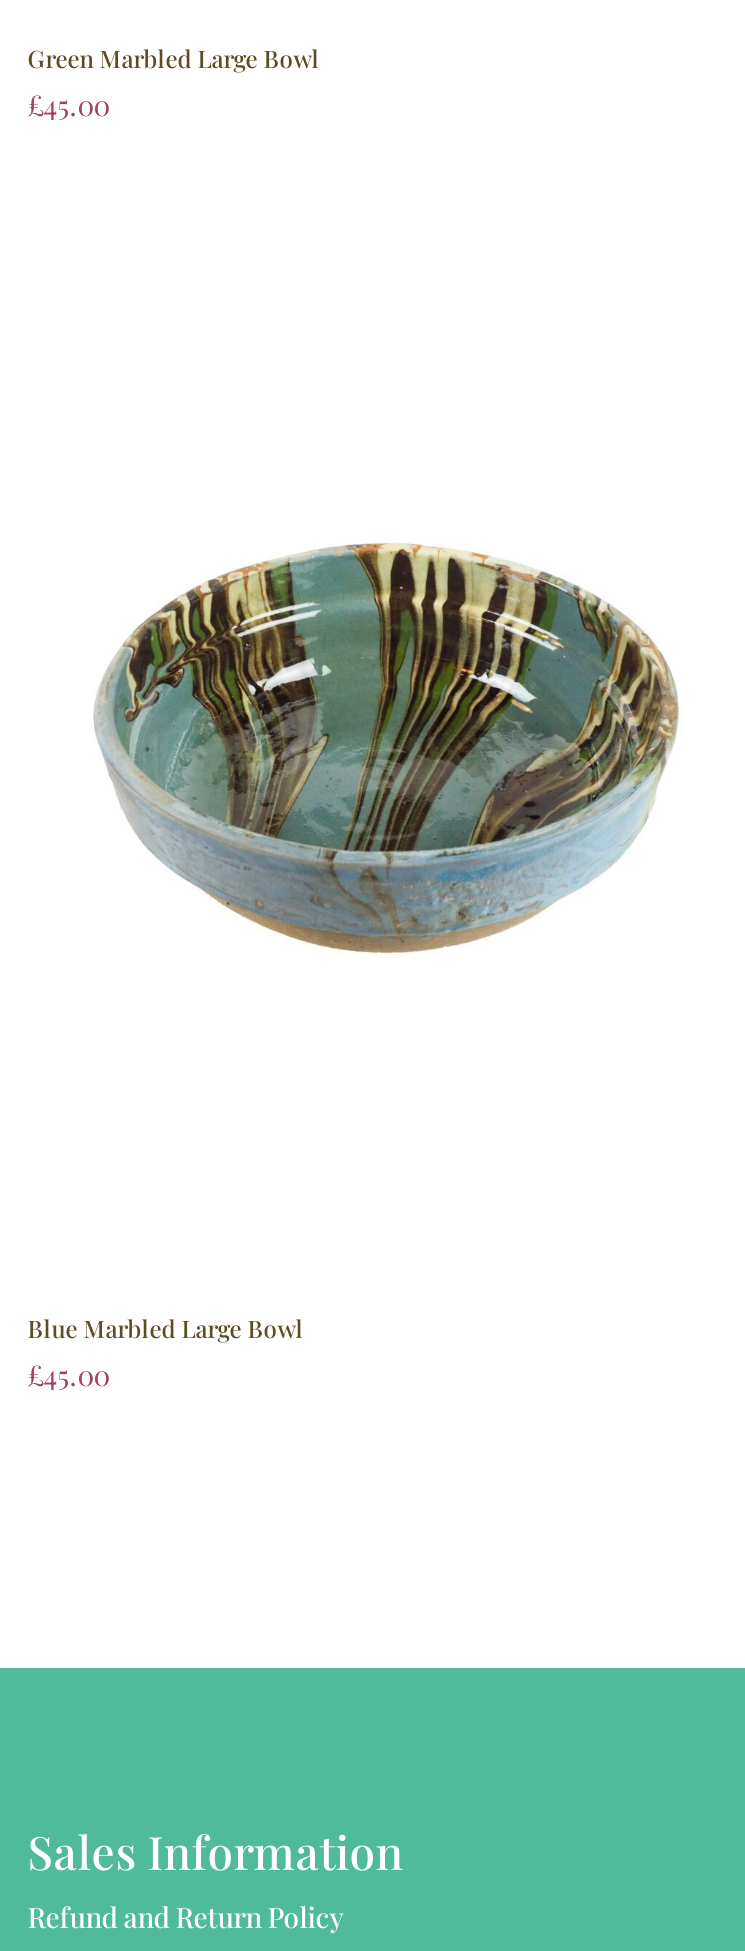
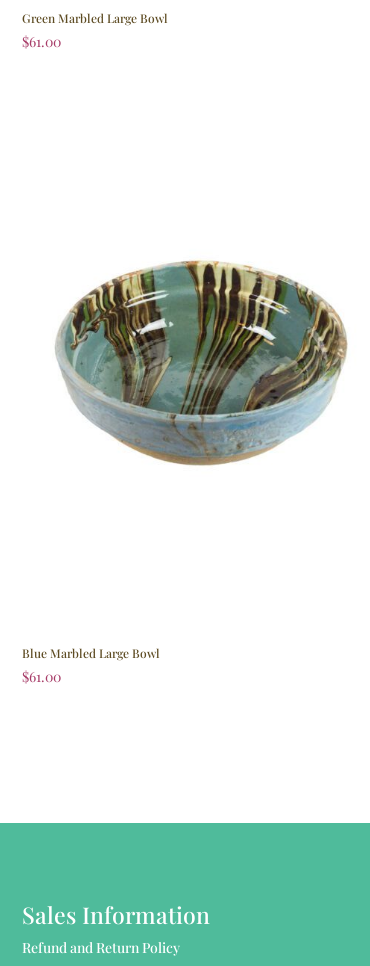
[28,86,110,124] £45.00 -> [22,32,61,51] $61.00
[28,1355,110,1393] £45.00 -> [22,667,61,686] $61.00

